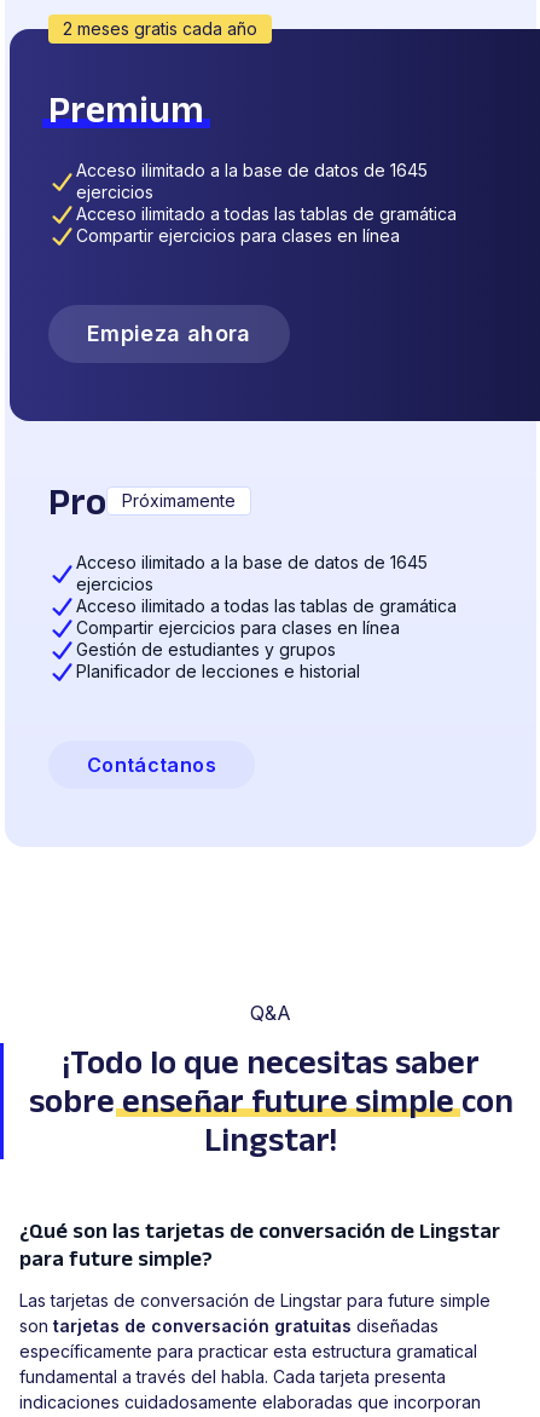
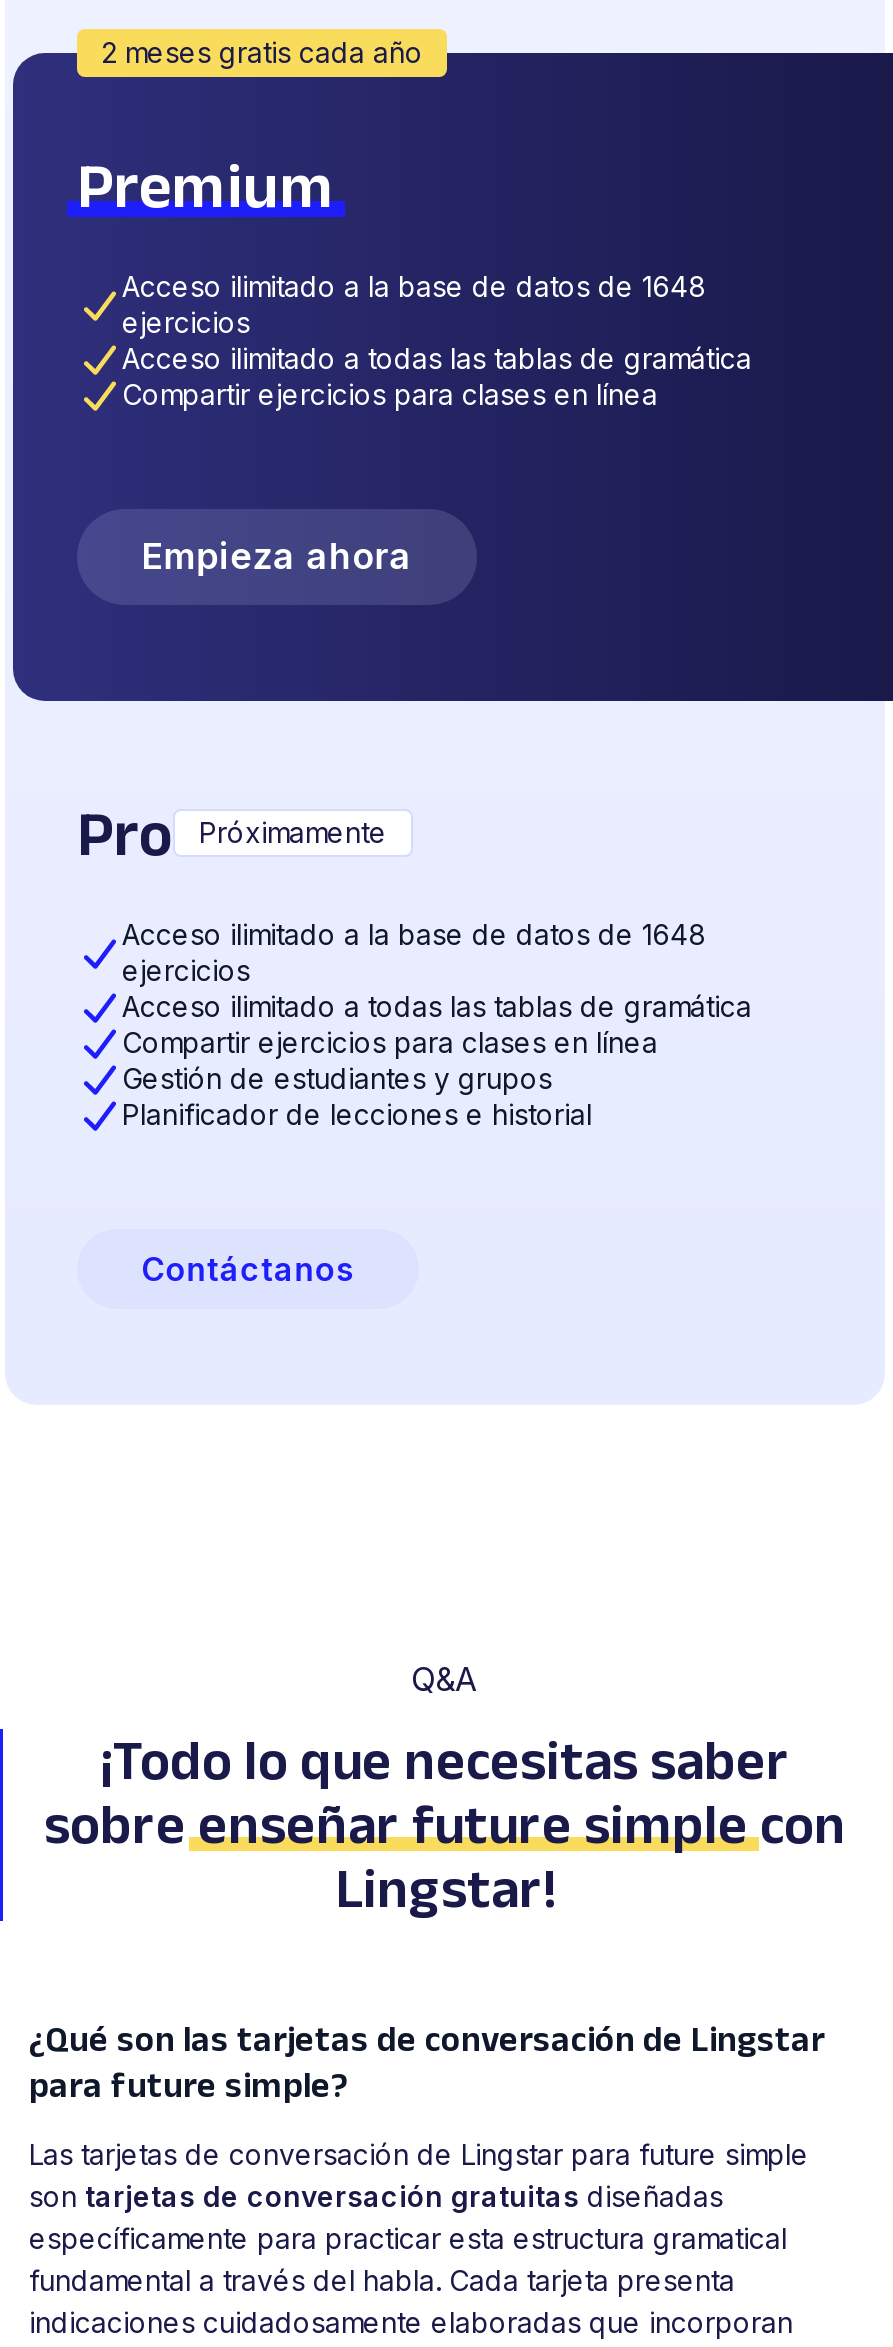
[76,160,427,181] Acceso ilimitado a la base de datos de 1645 -> [122,270,706,304] Acceso ilimitado a la base de datos de 1648
[76,552,427,573] Acceso ilimitado a la base de datos de 1645 -> [122,918,706,952] Acceso ilimitado a la base de datos de 1648

